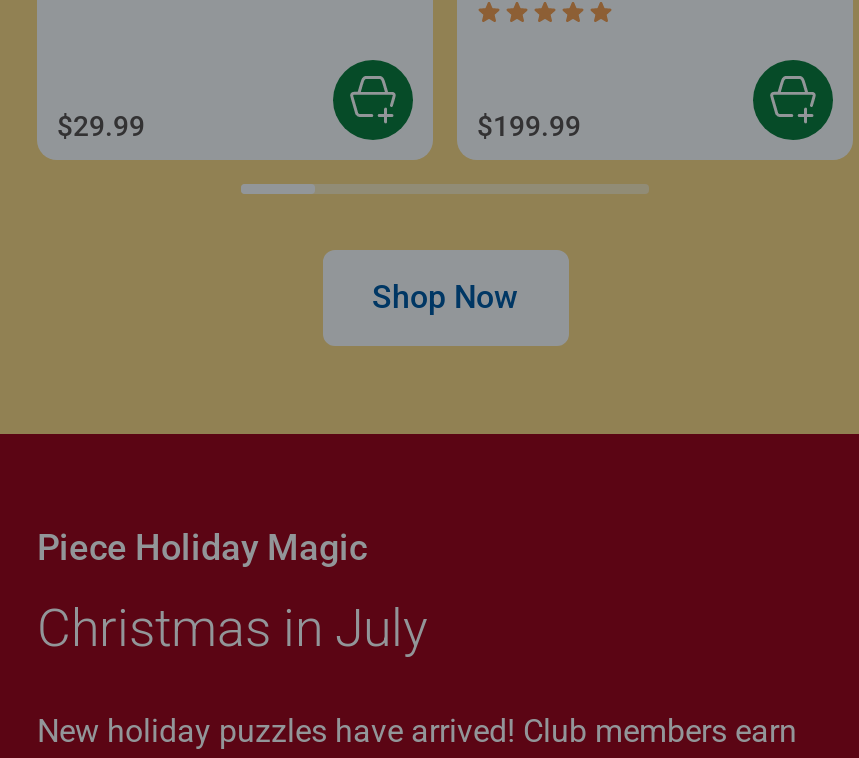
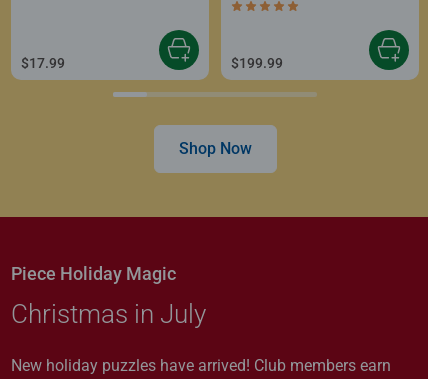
[57,111,145,143] $29.99 -> [21,55,65,71] $17.99

